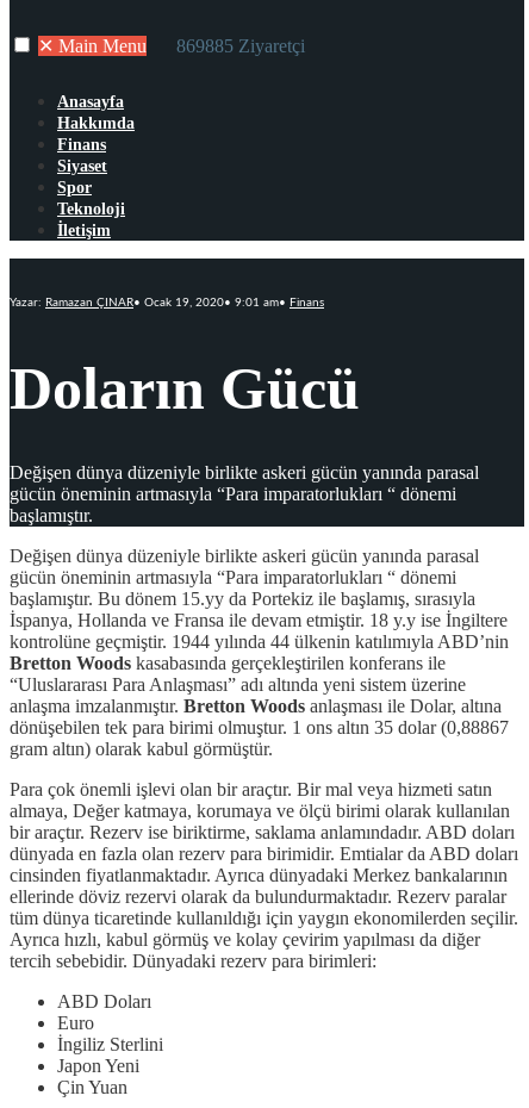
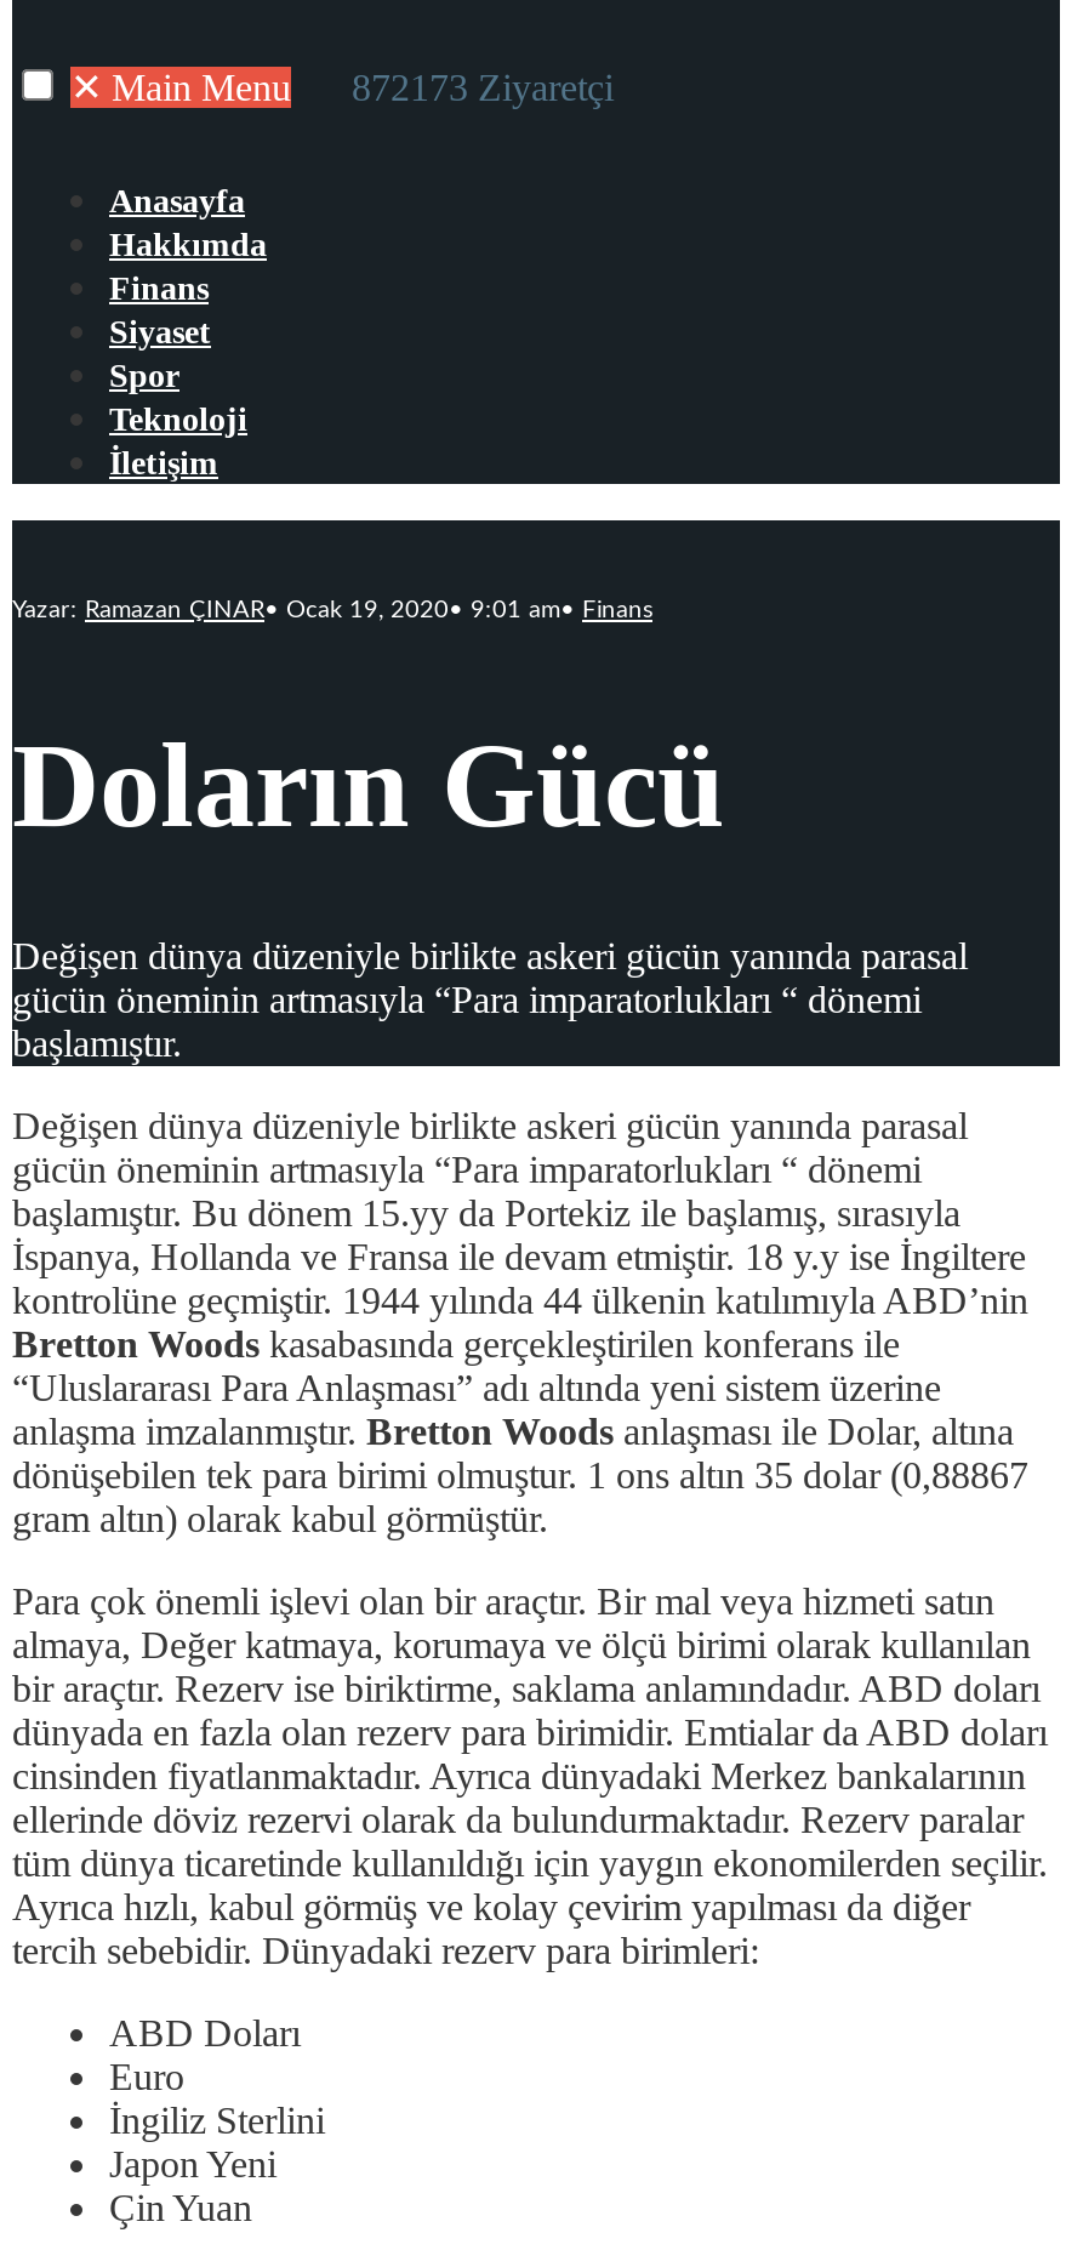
[176,36,305,56] 869885 Ziyaretçi -> [352,67,614,108] 872173 Ziyaretçi

